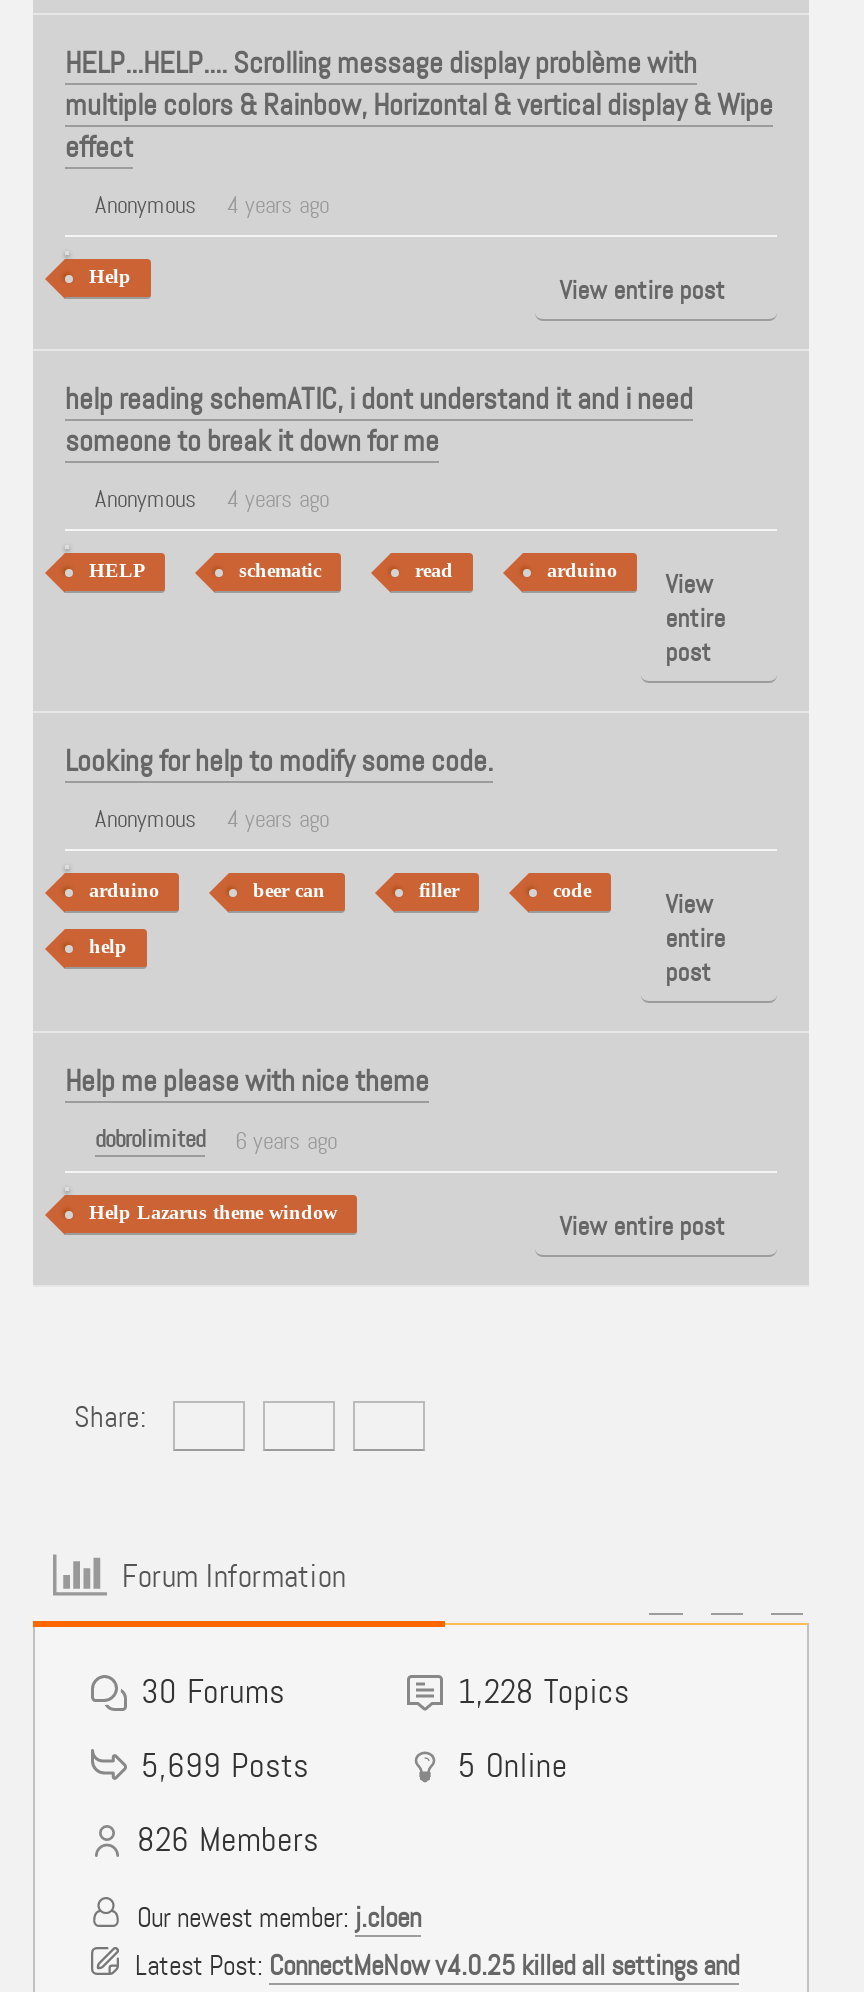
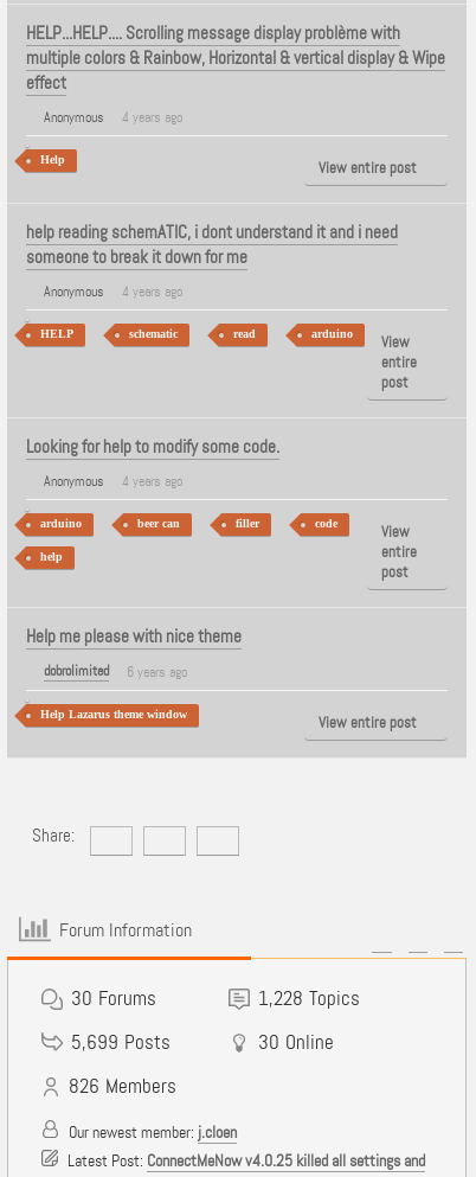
[458,1743,568,1787] 5 Online -> [259,1029,334,1055] 30 Online

